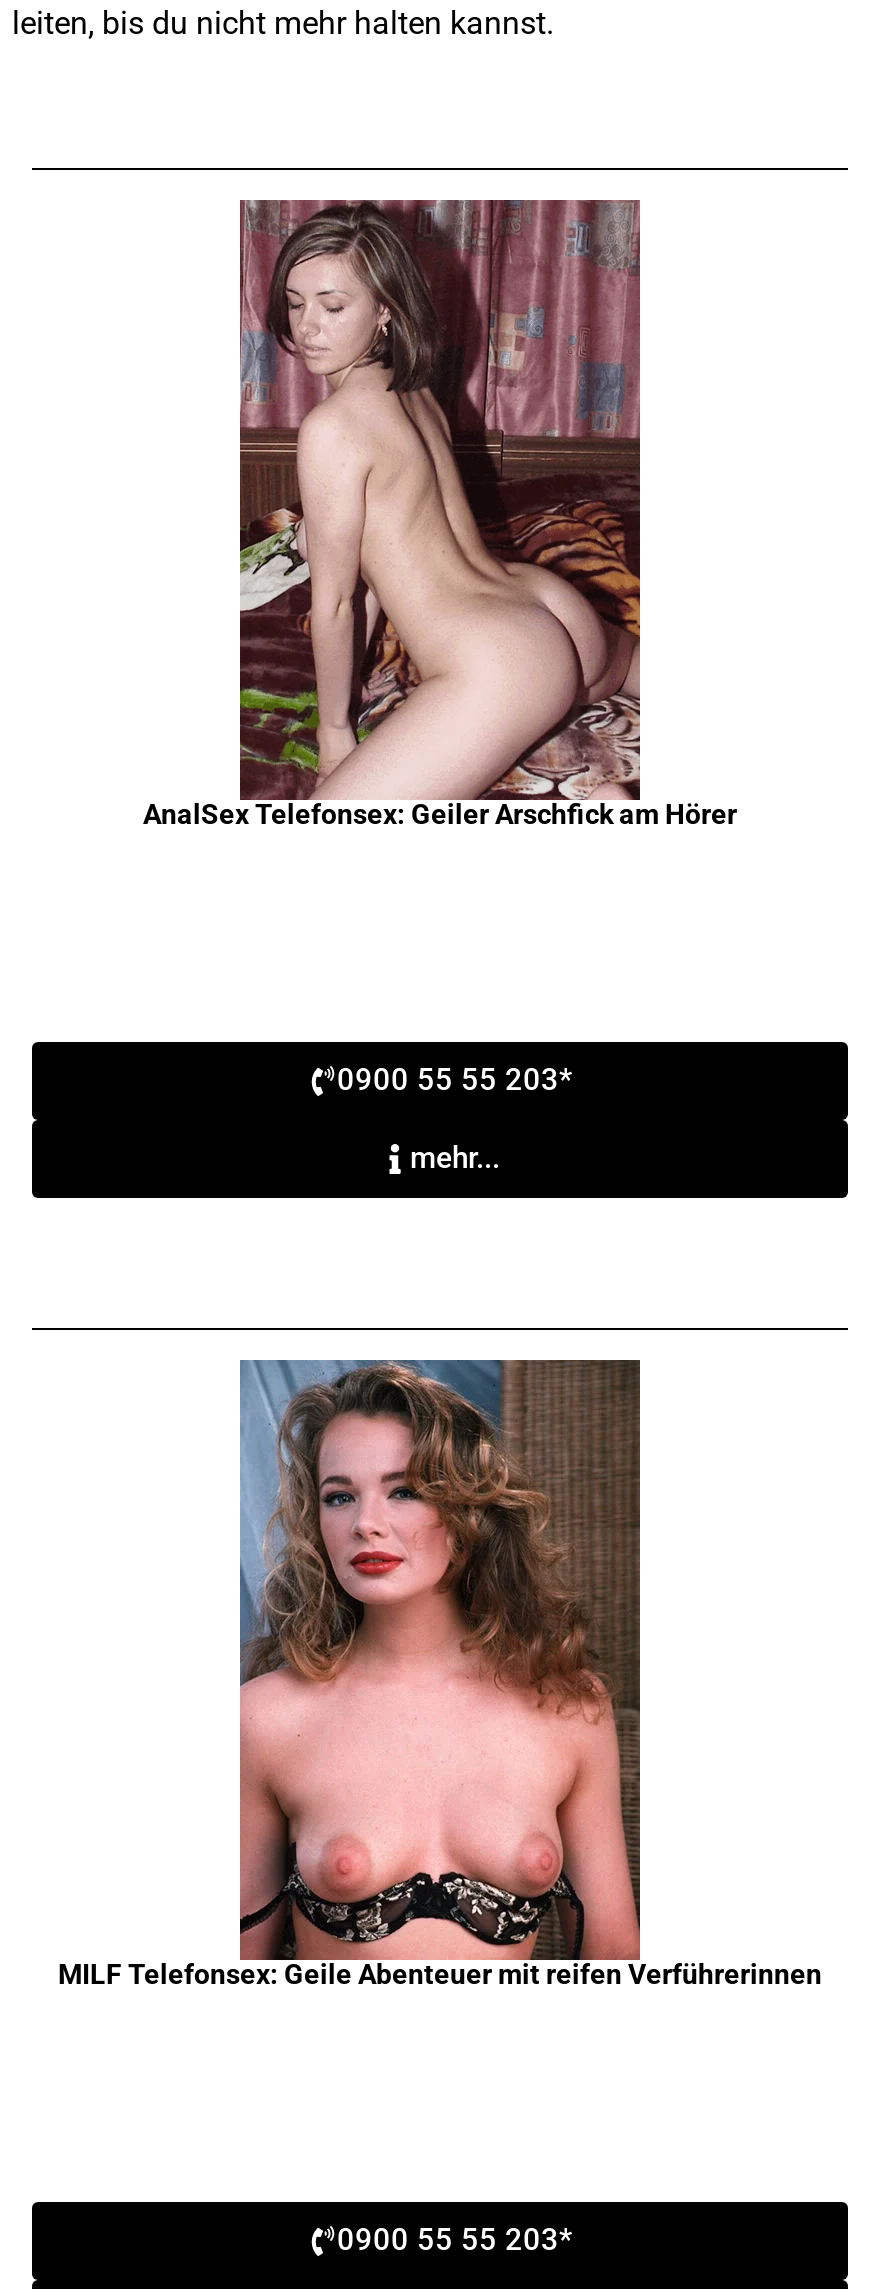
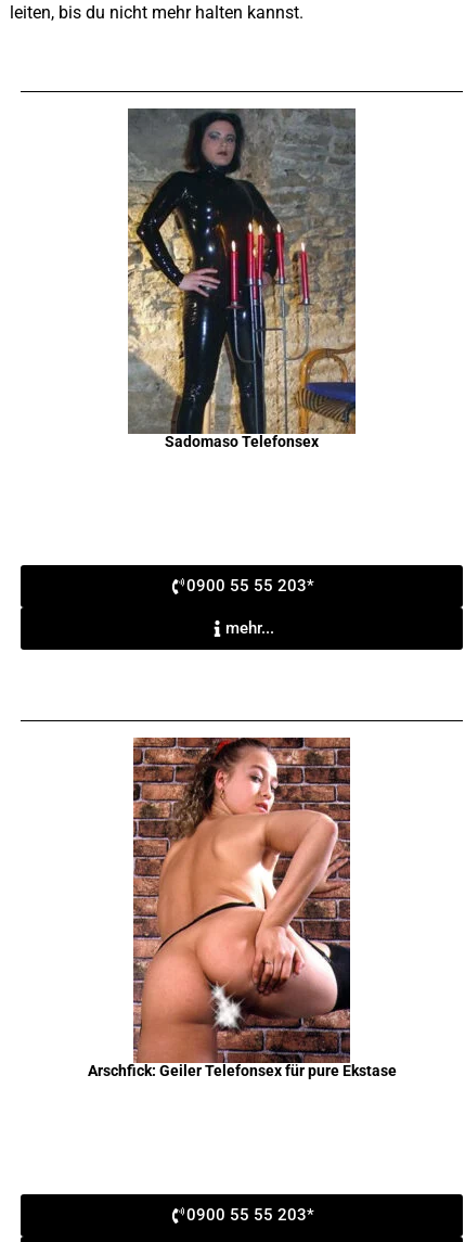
[143,200,737,830] [image] | AnalSex Telefonsex: Geiler Arschfick am Hörer -> [127,107,357,450] [image] | Sadomaso Telefonsex
[58,1358,822,1990] [image] | MILF Telefonsex: Geile Abenteuer mit reifen Verführerinnen -> [87,737,396,1079] [image] | Arschfick: Geiler Telefonsex für pure Ekstase

